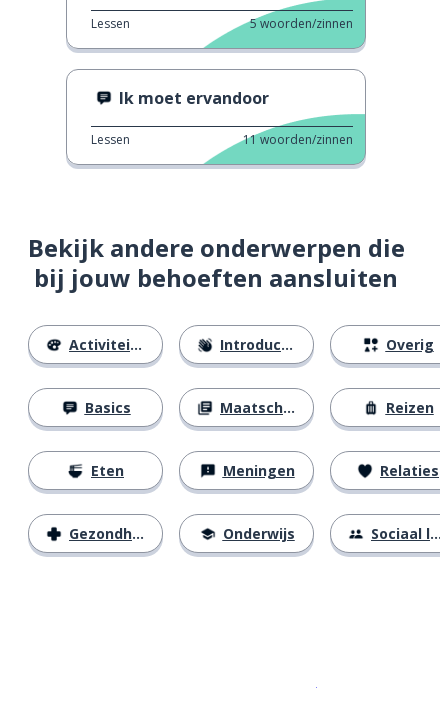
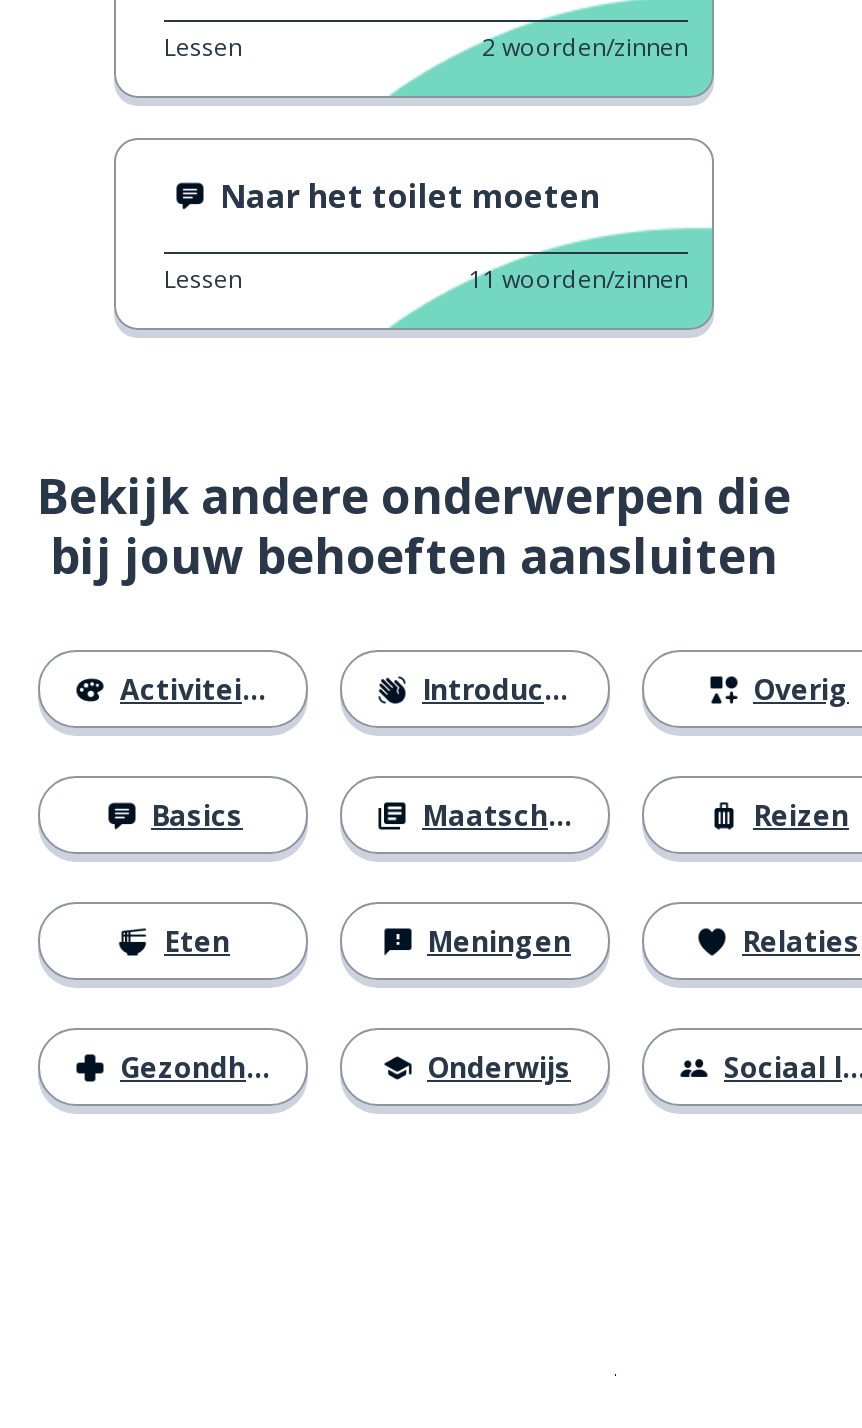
[250,15,353,32] 5 woorden/zinnen -> [482,30,688,64] 2 woorden/zinnen
[119,87,269,109] Ik moet ervandoor -> [220,174,600,218] Naar het toilet moeten

